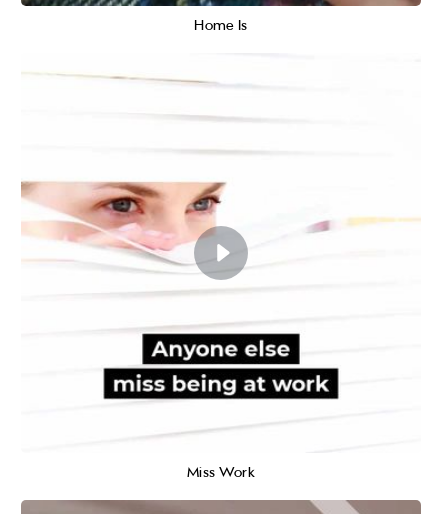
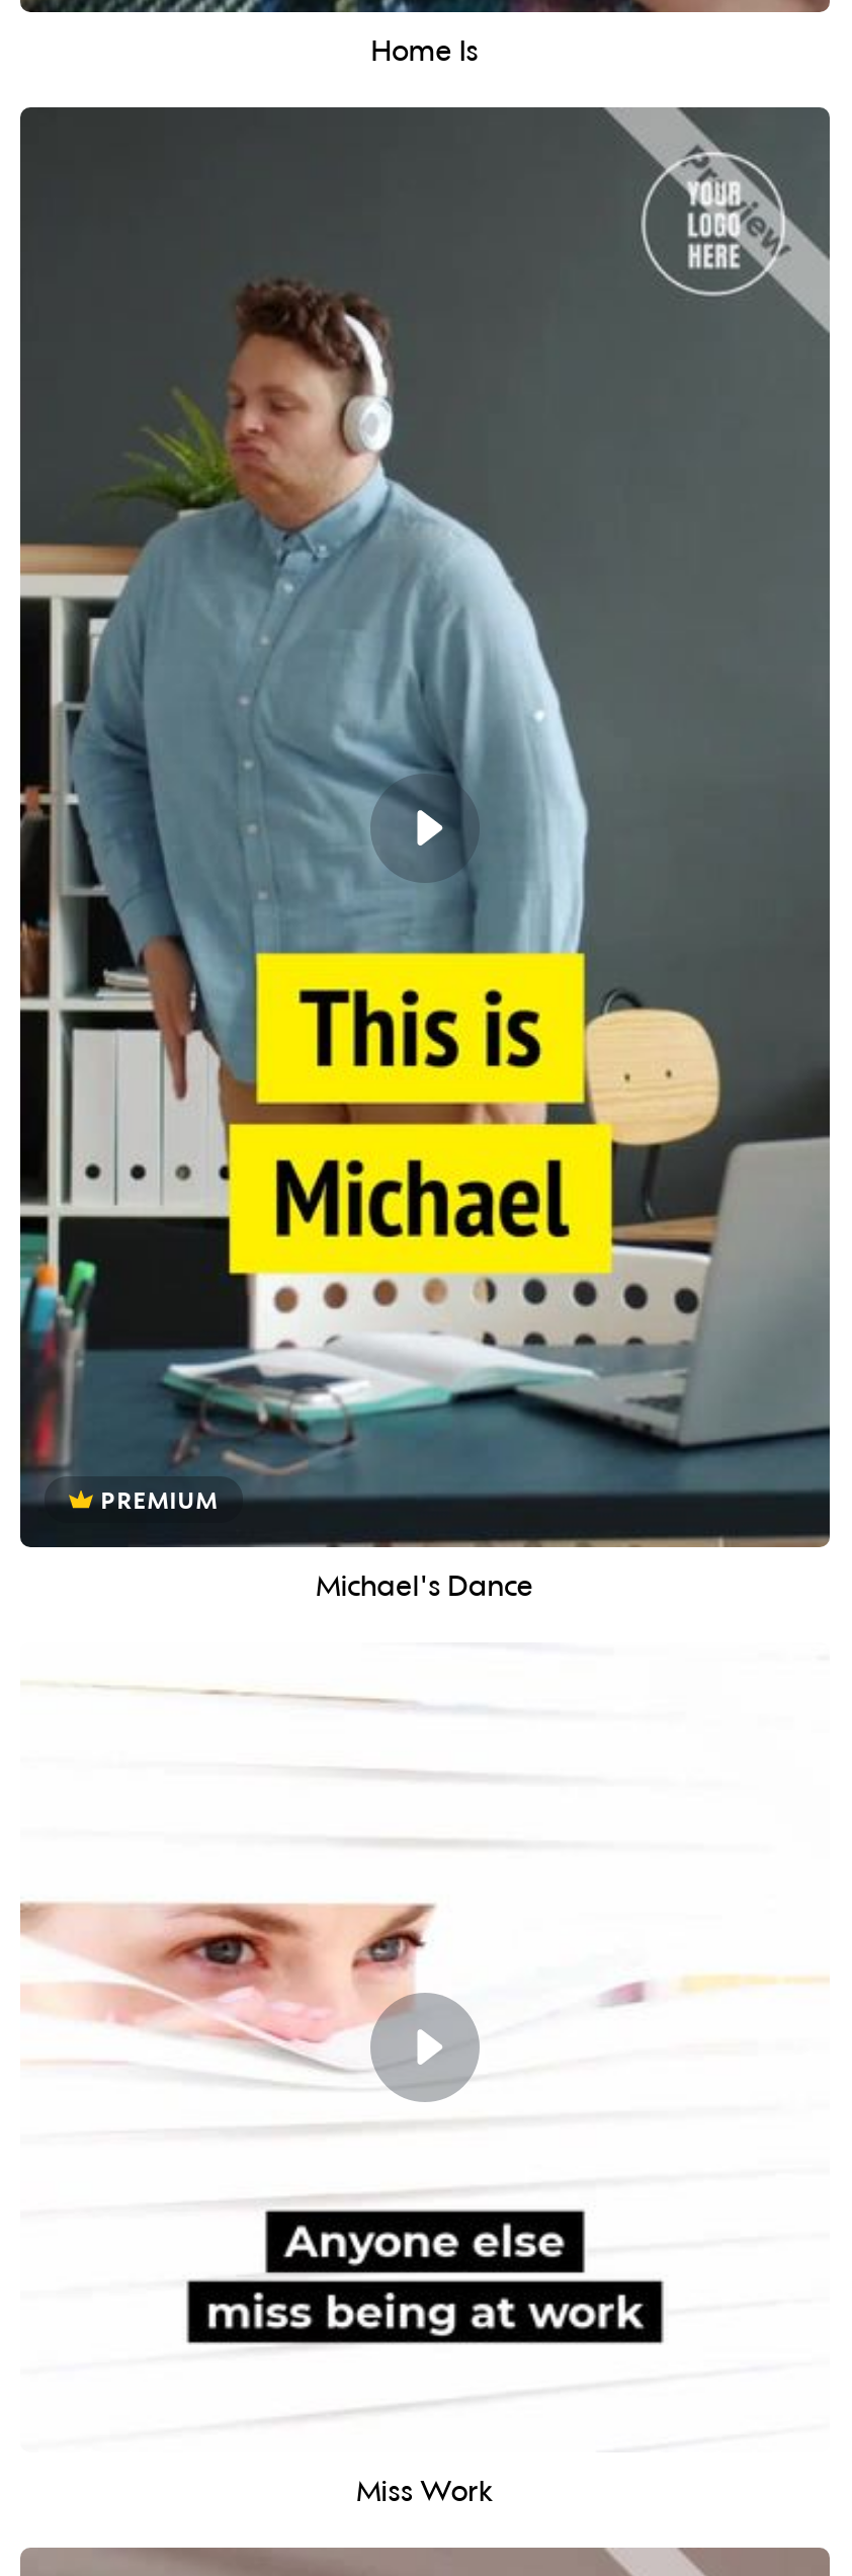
none -> [20,105,832,1603] [image] | PREMIUM | Michael's Dance

